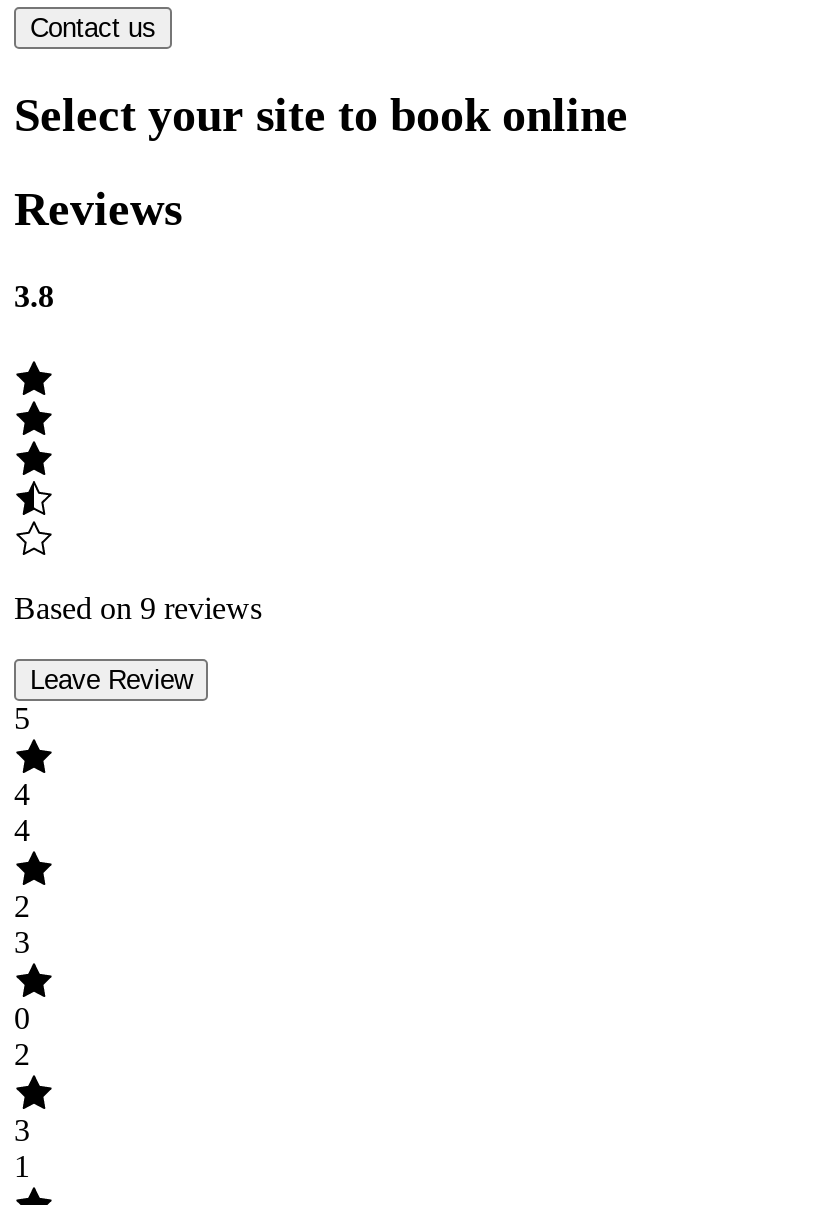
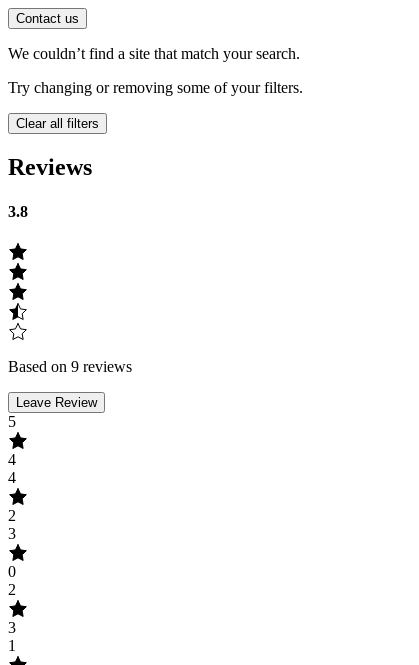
[14,90,628,142] Select your site to book online -> [8,45,303,131] We couldn’t find a site that match your search. | Try changing or removing some of your filters. | Clear all filters

